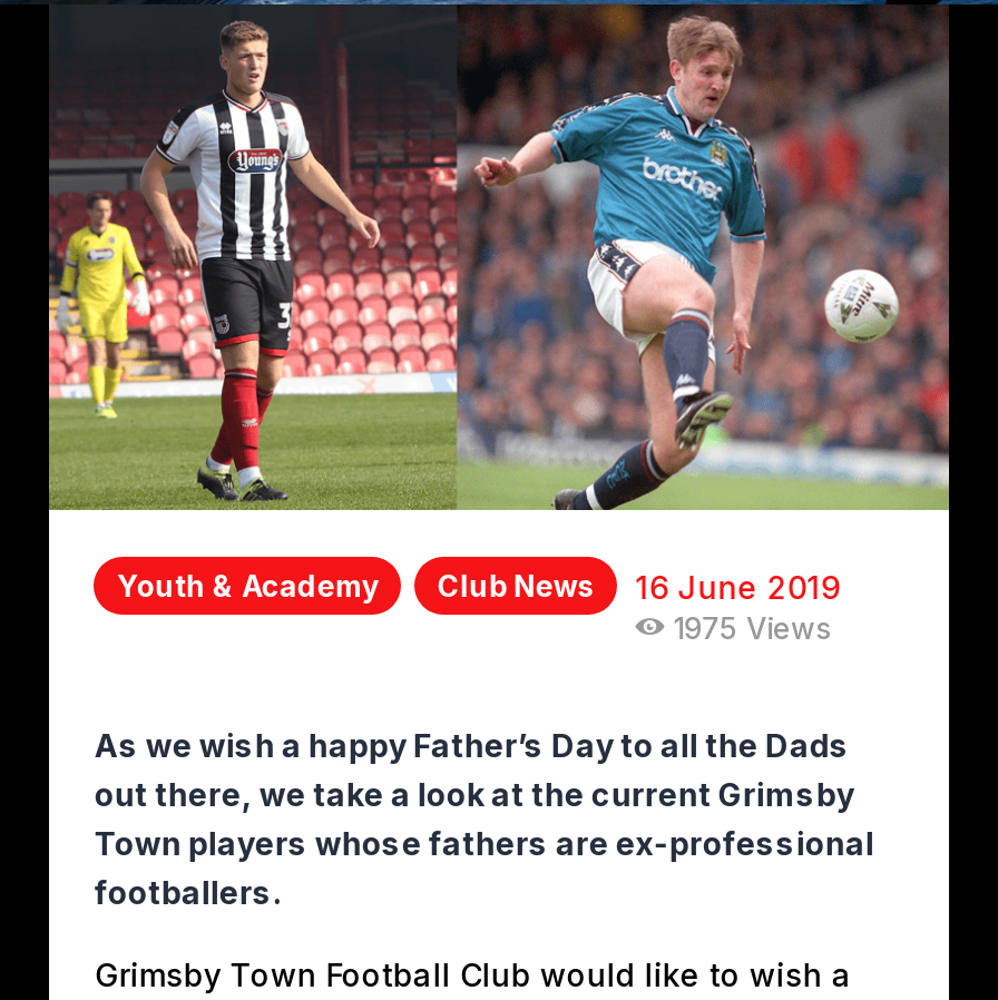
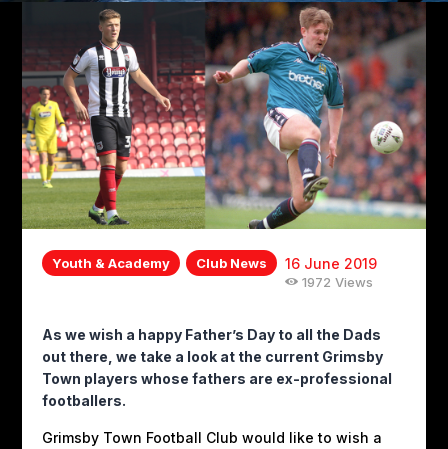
[673,610,831,645] 1975 Views -> [302,274,373,290] 1972 Views

